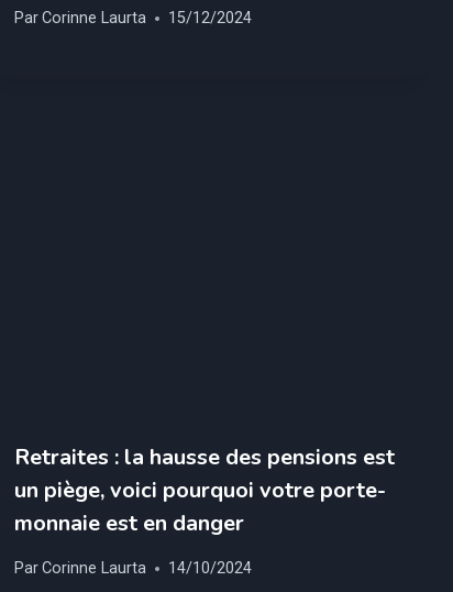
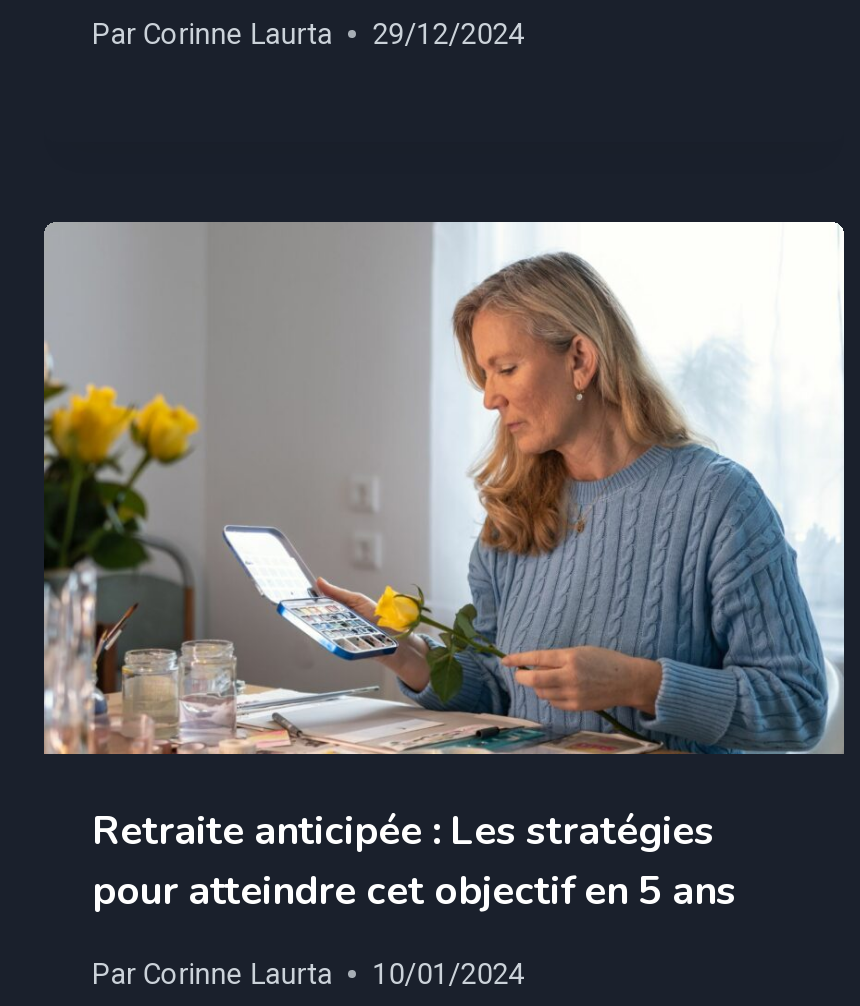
[14,9,252,28] Par Corinne Laurta 15/12/2024 -> [92,17,524,51] Par Corinne Laurta 29/12/2024
none -> [42,220,846,756] [image]
[14,442,395,538] Retraites : la hausse des pensions est | un piège, voici pourquoi votre porte- | monnaie est en danger -> [92,804,736,918] Retraite anticipée : Les stratégies | pour atteindre cet objectif en 5 ans
[14,559,252,578] Par Corinne Laurta 14/10/2024 -> [92,957,524,991] Par Corinne Laurta 10/01/2024

